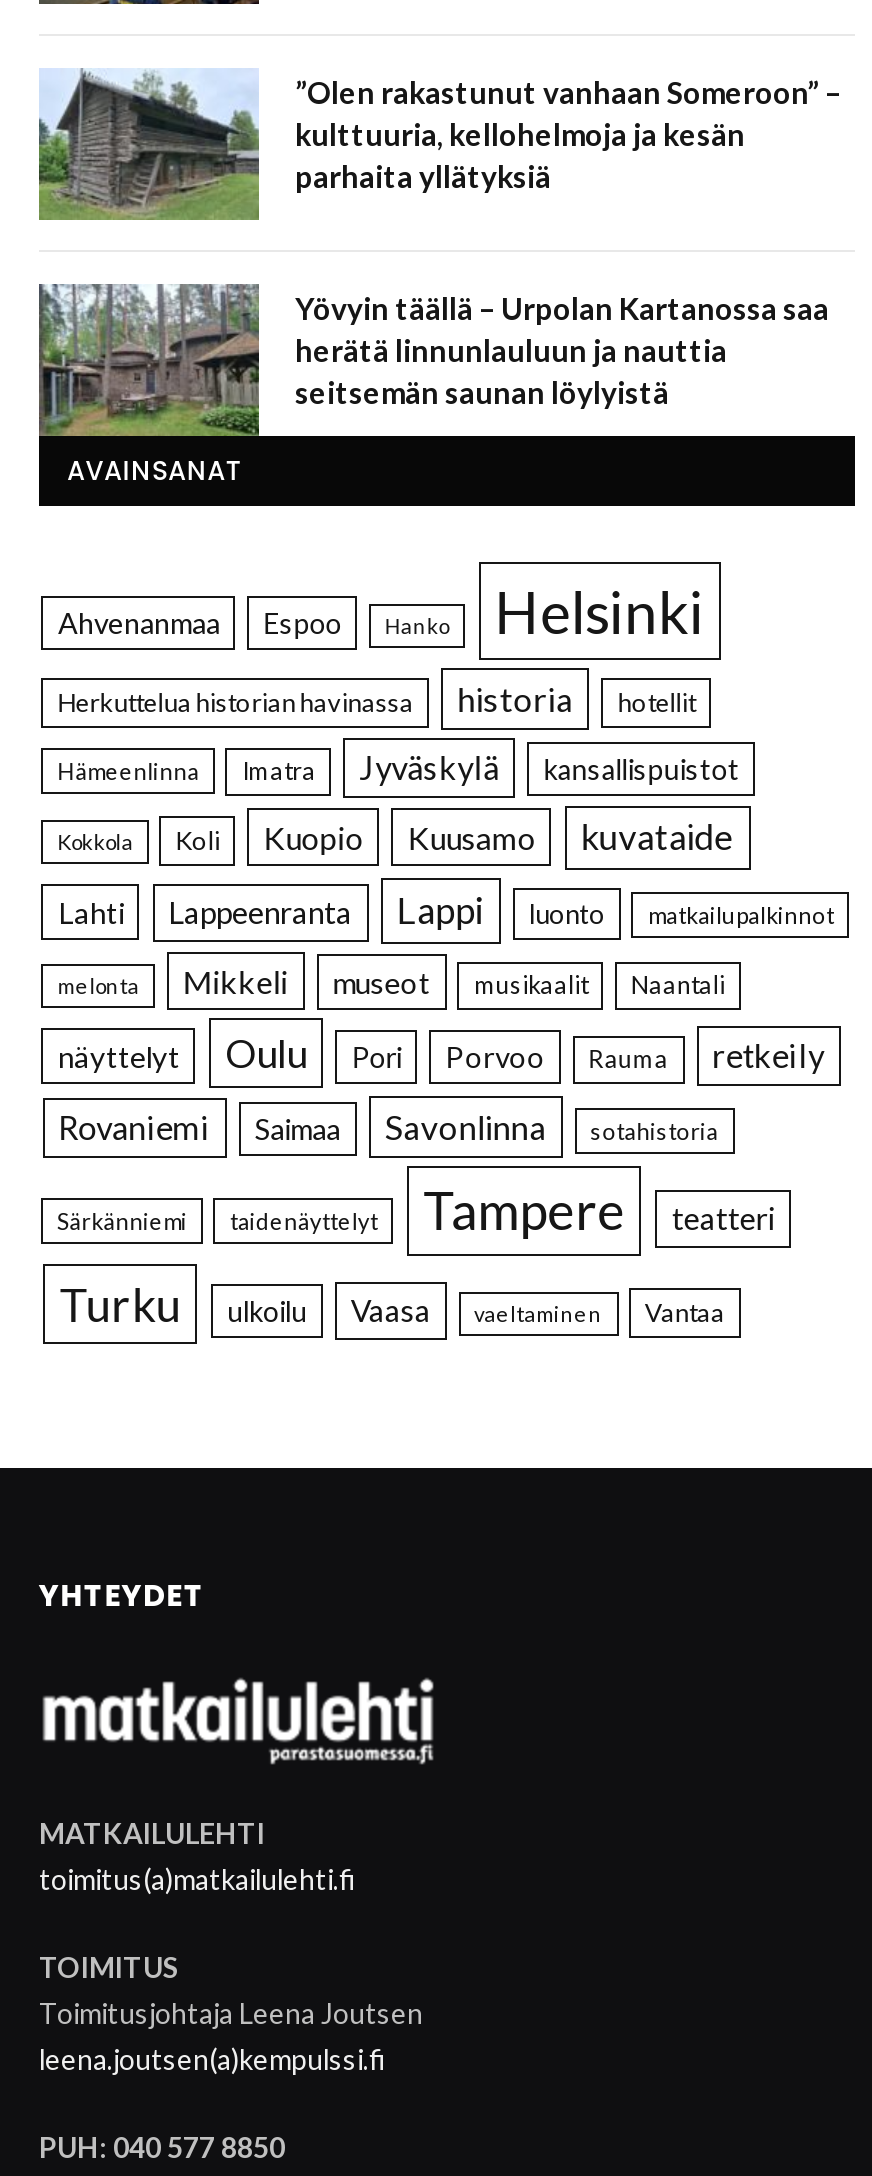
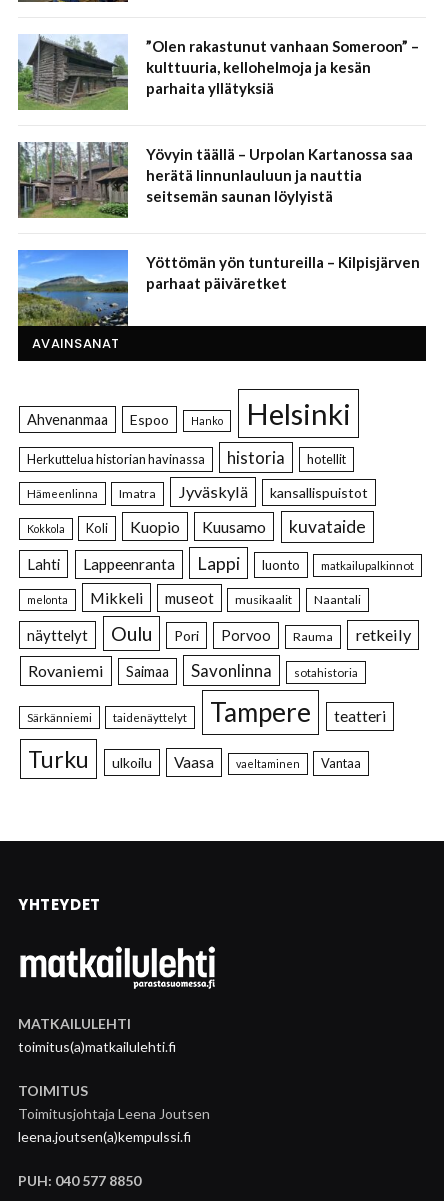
none -> [17,249,420,326] [image] | Yöttömän yön tuntureilla – Kilpisjärven | parhaat päiväretket

